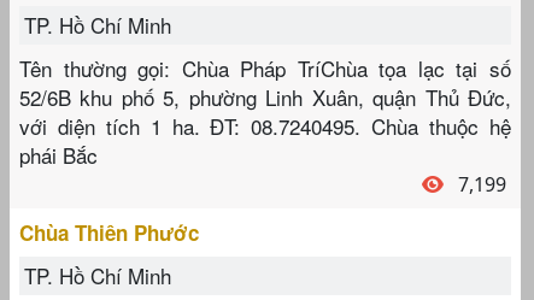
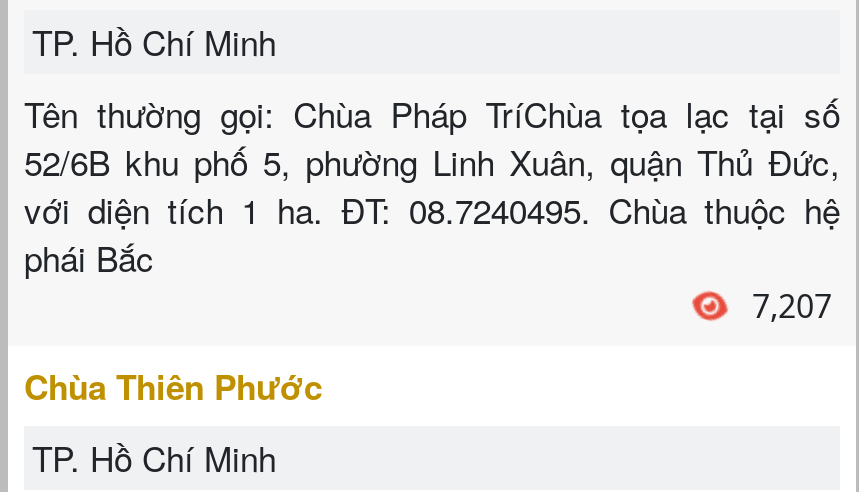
[458,171,506,198] 7,199 -> [752,284,832,328] 7,207

